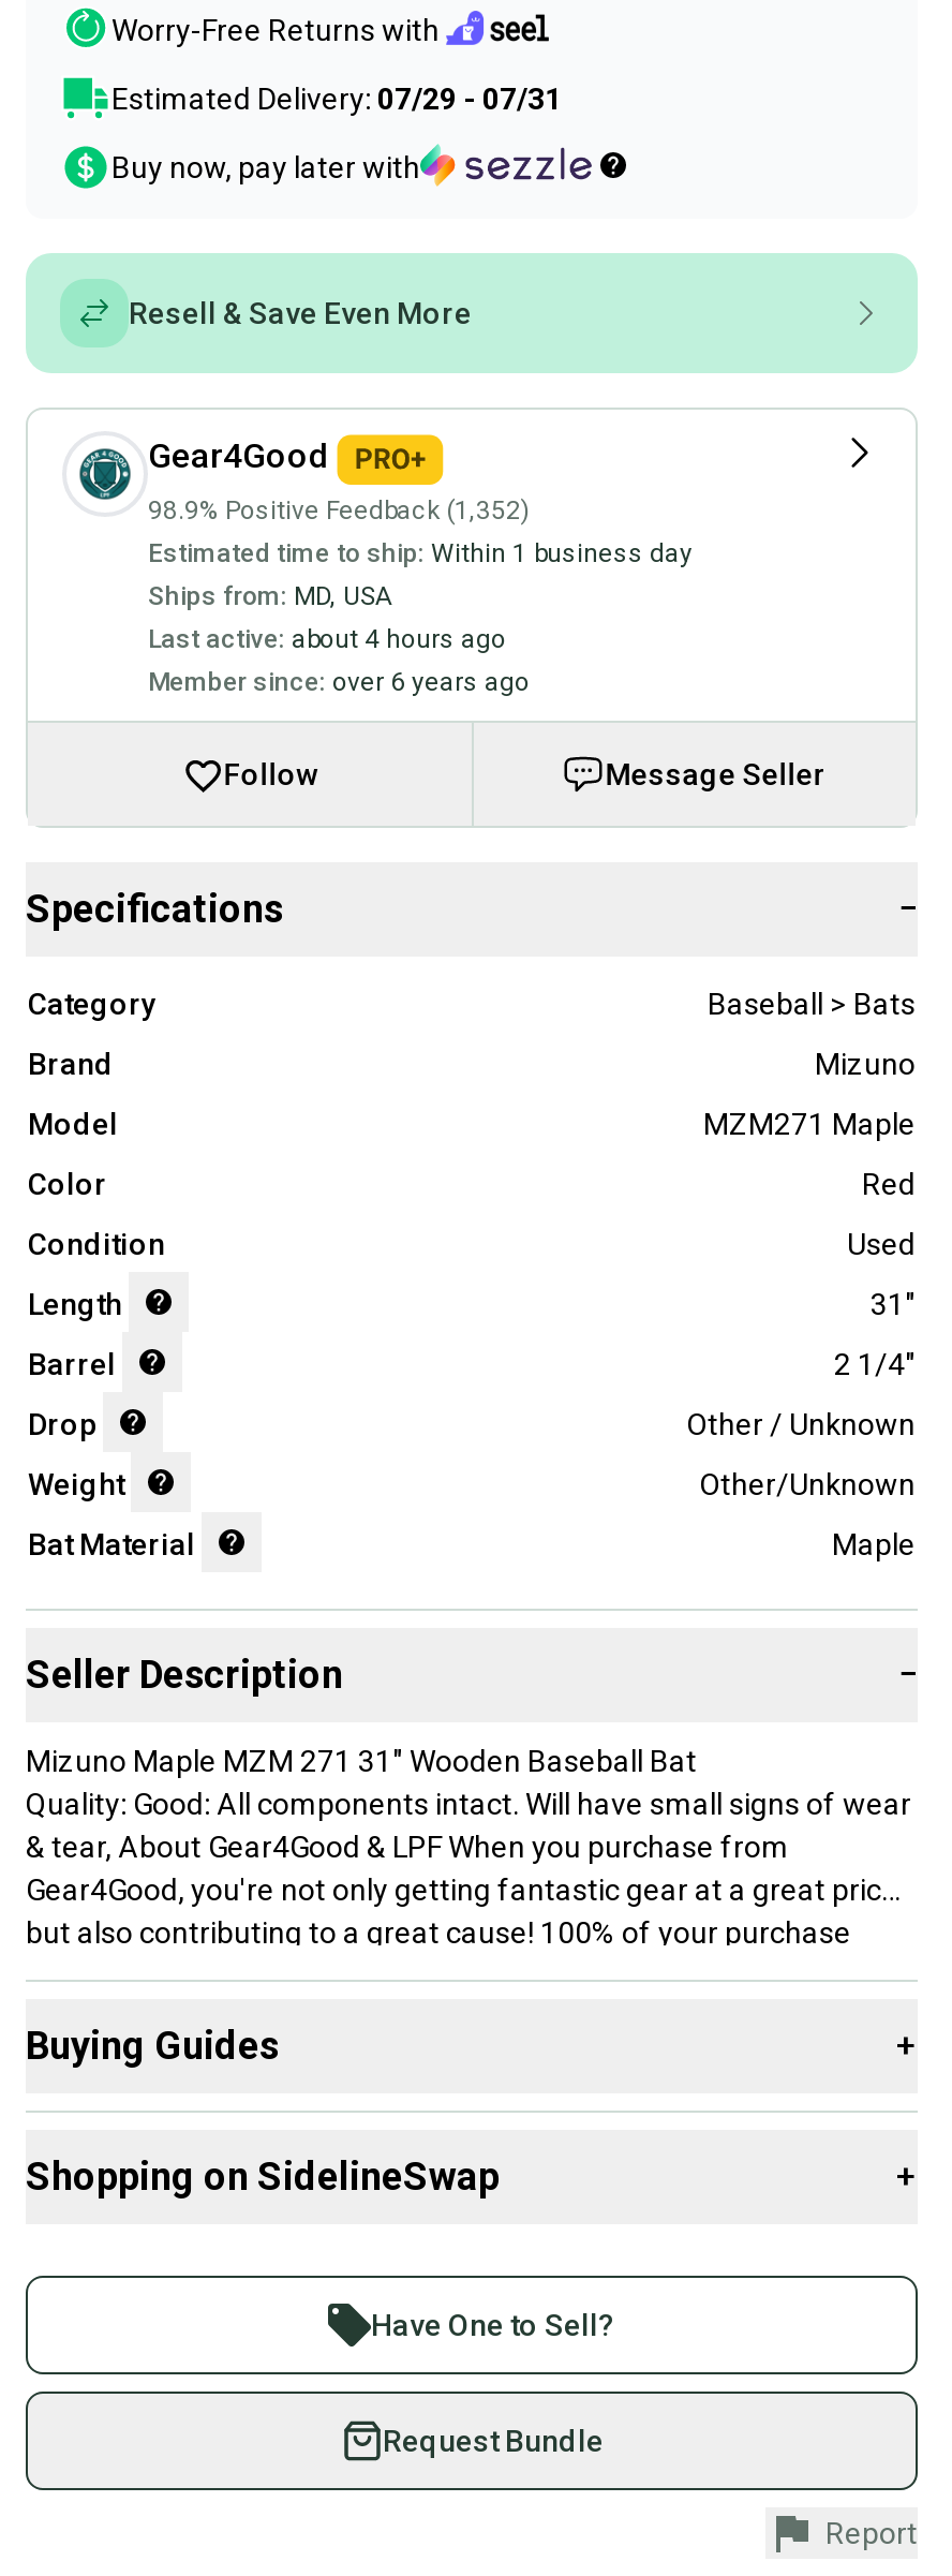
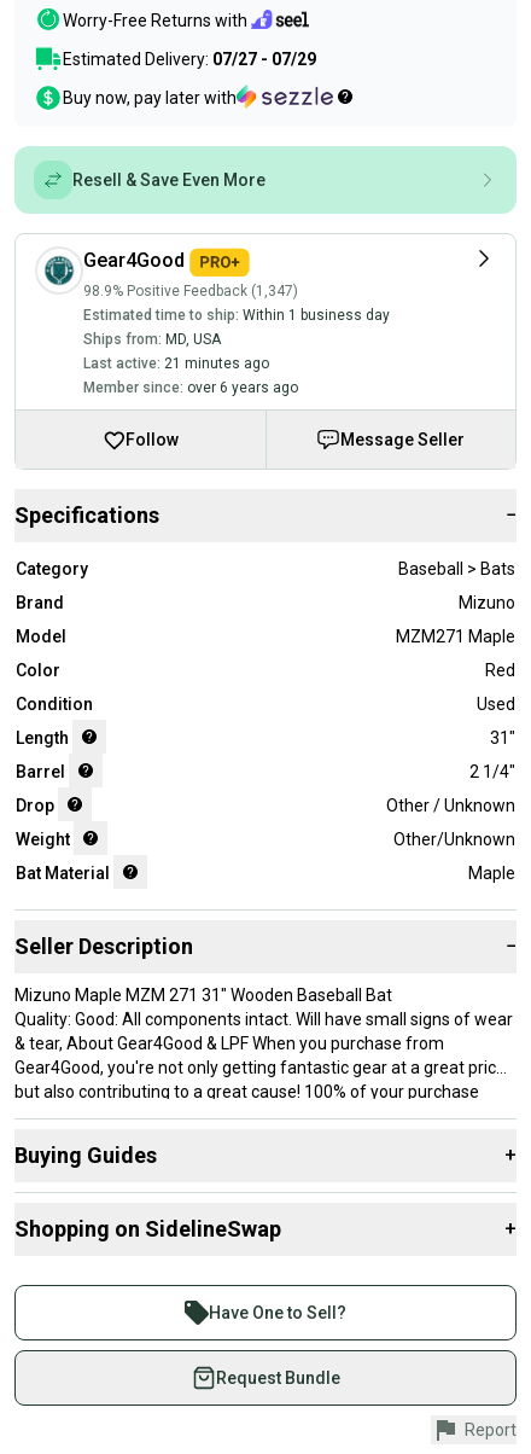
[111,82,562,117] Estimated Delivery: 07/29 - 07/31 -> [63,50,316,69] Estimated Delivery: 07/27 - 07/29
[148,496,530,526] 98.9% Positive Feedback (1,352) -> [83,283,298,300] 98.9% Positive Feedback (1,347)
[148,625,506,655] Last active: about 4 hours ago -> [83,355,269,372] Last active: 21 minutes ago

